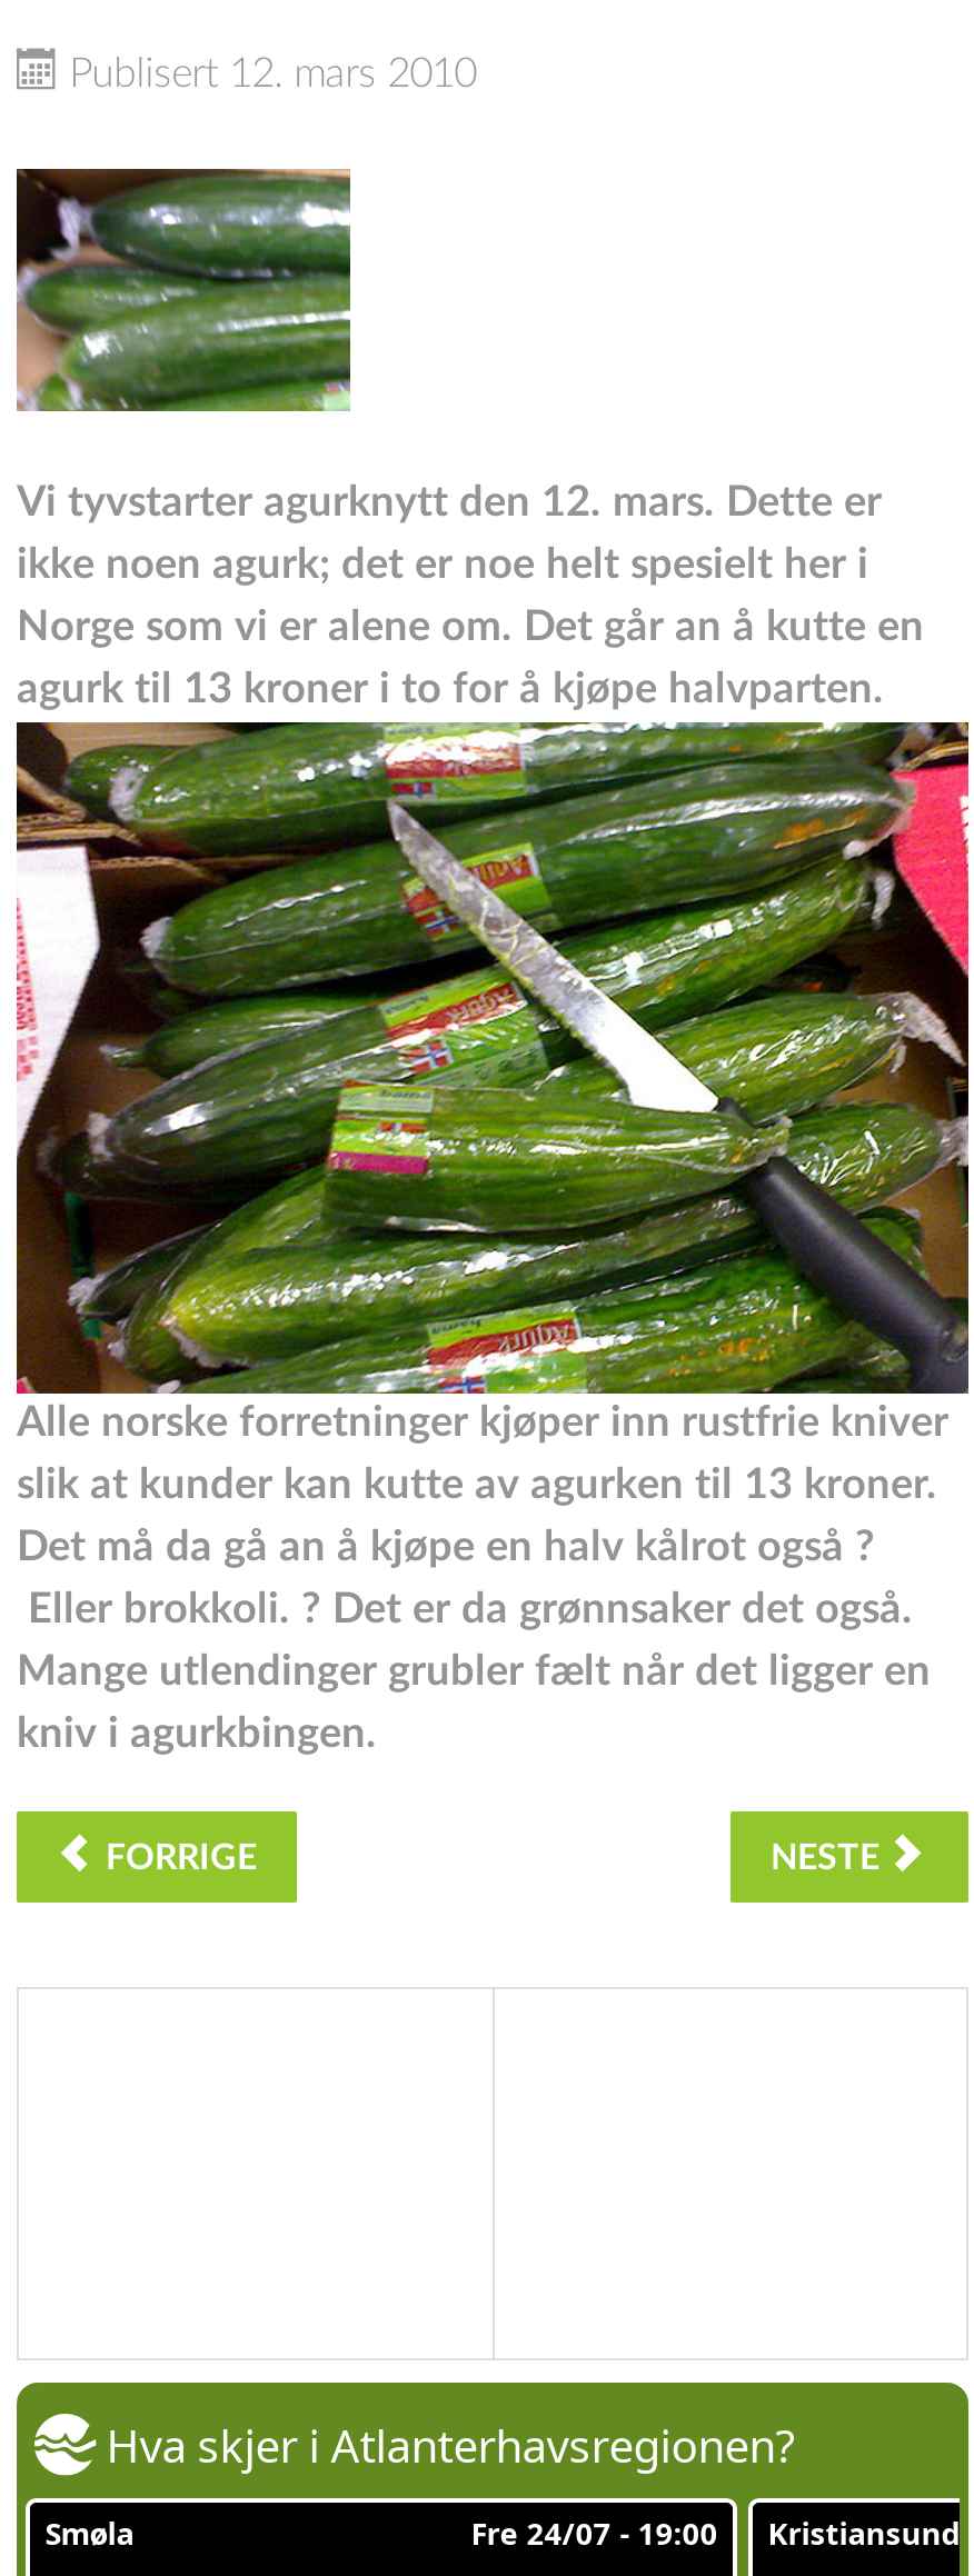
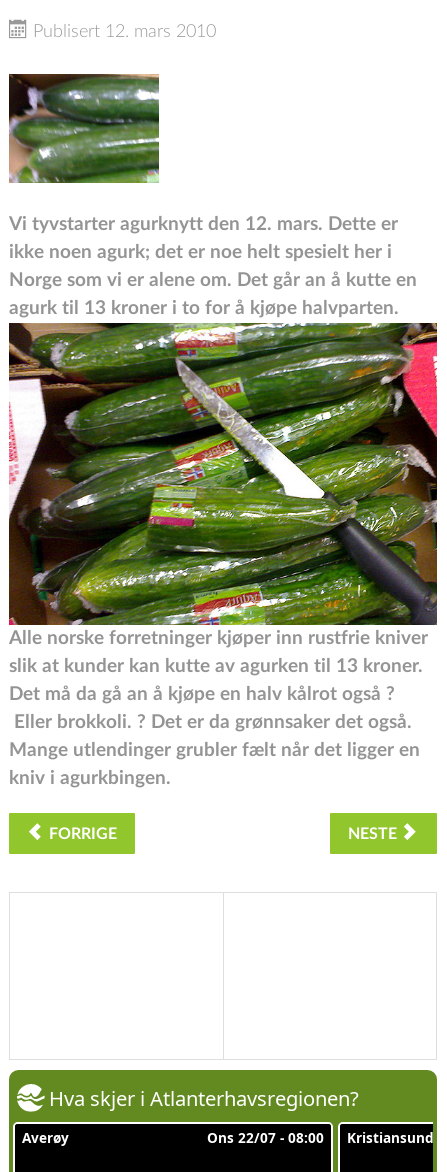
[45,2511,718,2553] Smøla | Fre 24/07 - 19:00 -> [22,1128,324,1147] Averøy | Ons 22/07 - 08:00

